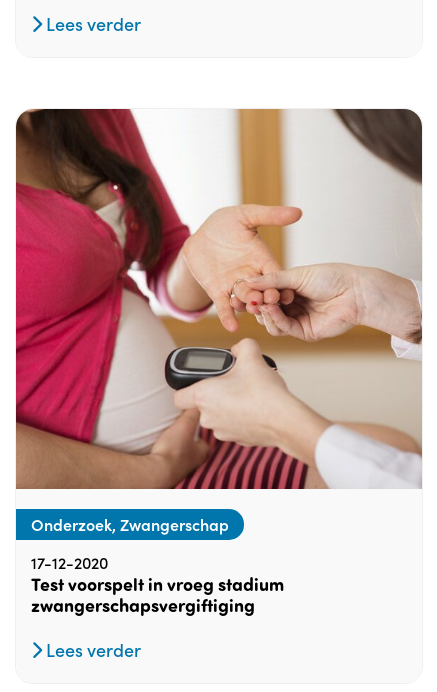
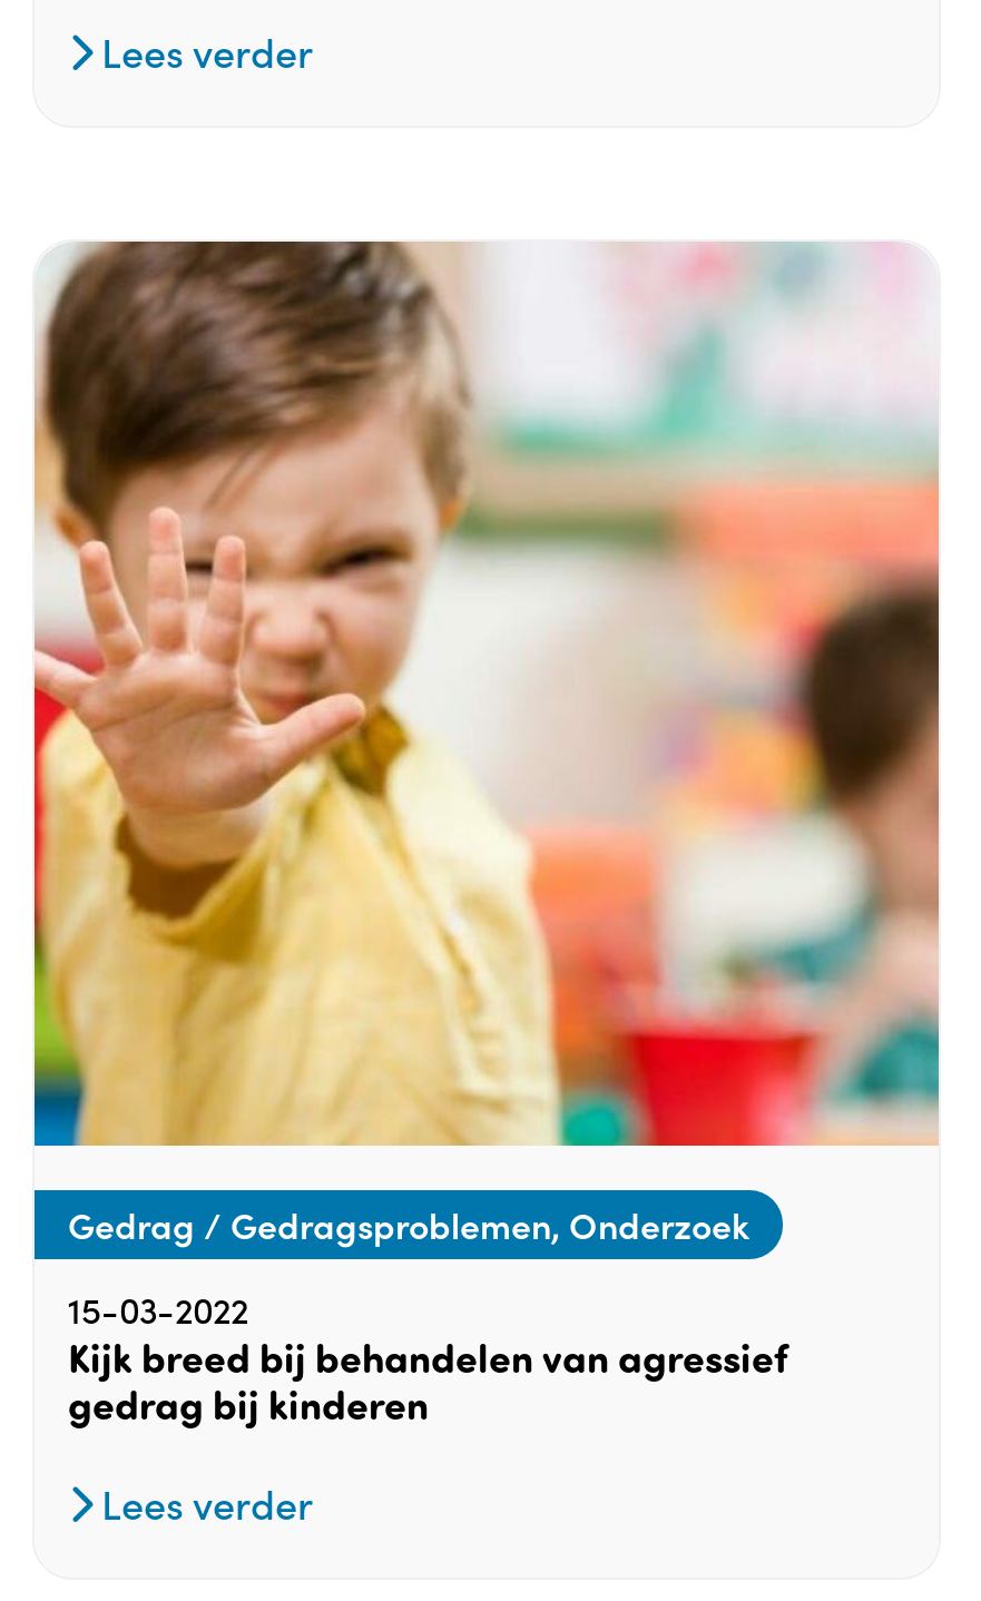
[15,108,423,535] [image] | Onderzoek, Zwangerschap -> [32,238,941,1248] [image] | Gedrag / Gedragsproblemen, Onderzoek
[31,551,284,617] 17-12-2020 | Test voorspelt in vroeg stadium | zwangerschapsvergiftiging -> [68,1284,787,1431] 15-03-2022 | Kijk breed bij behandelen van agressief | gedrag bij kinderen

